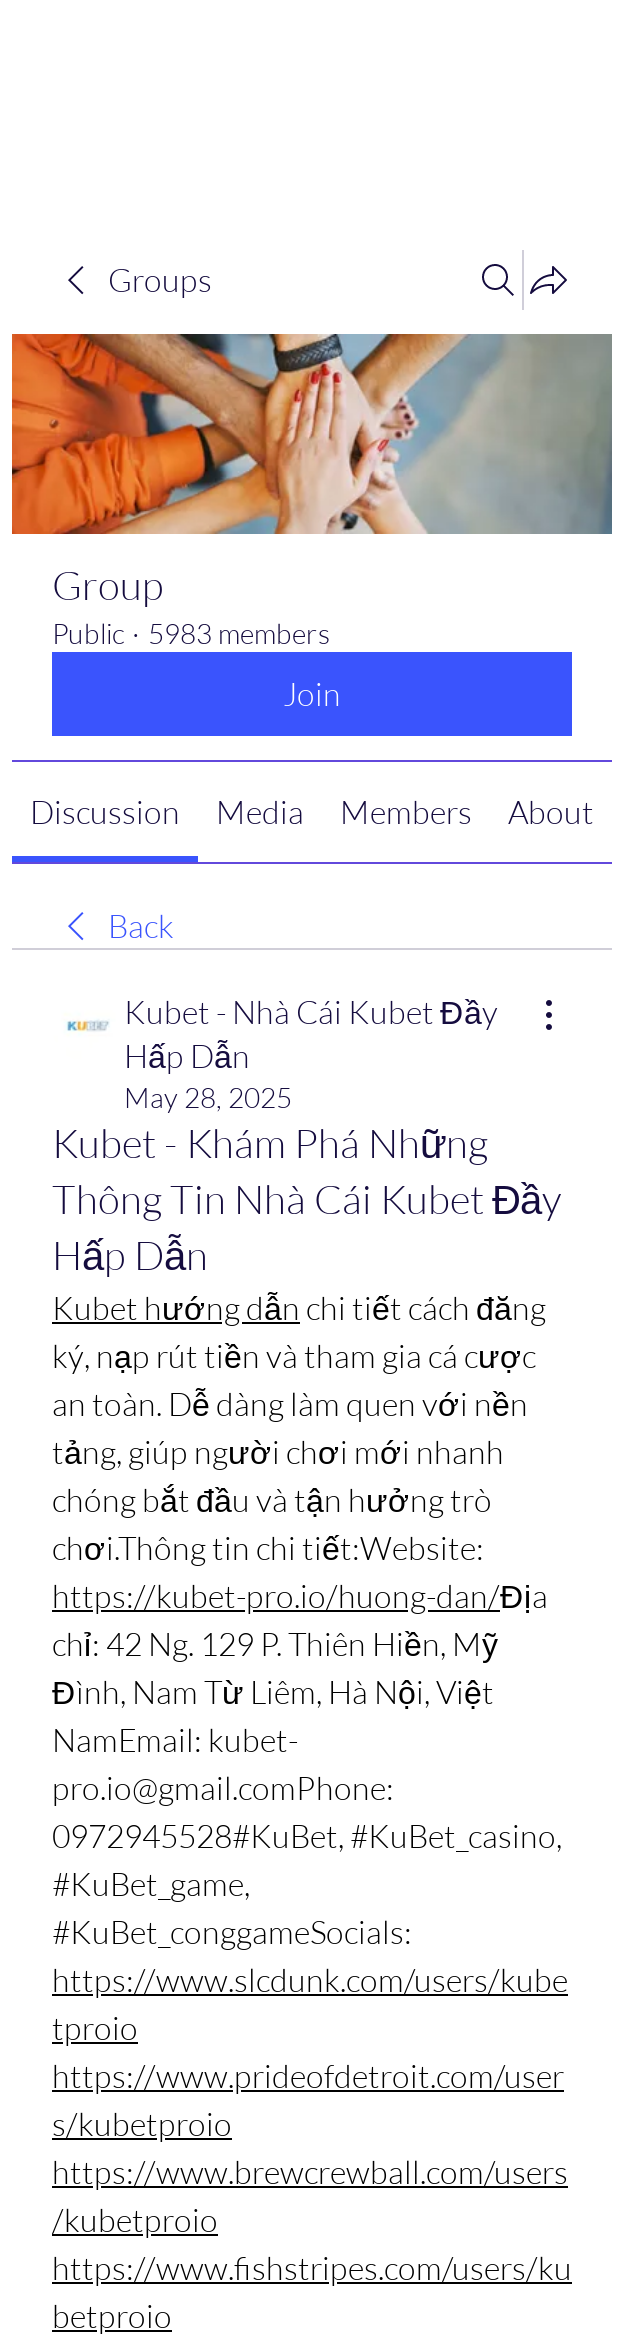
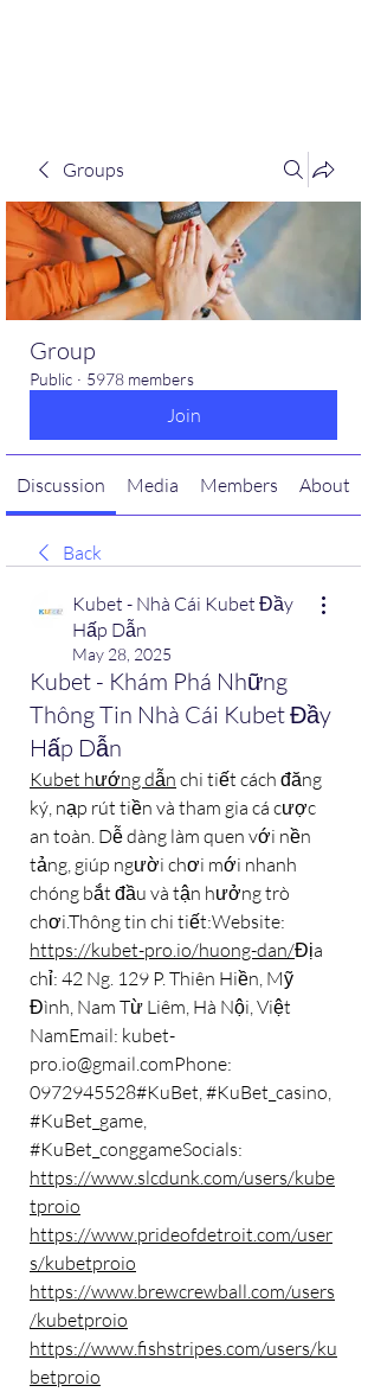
[52,616,330,650] Public · 5983 members -> [30,369,194,389] Public · 5978 members

